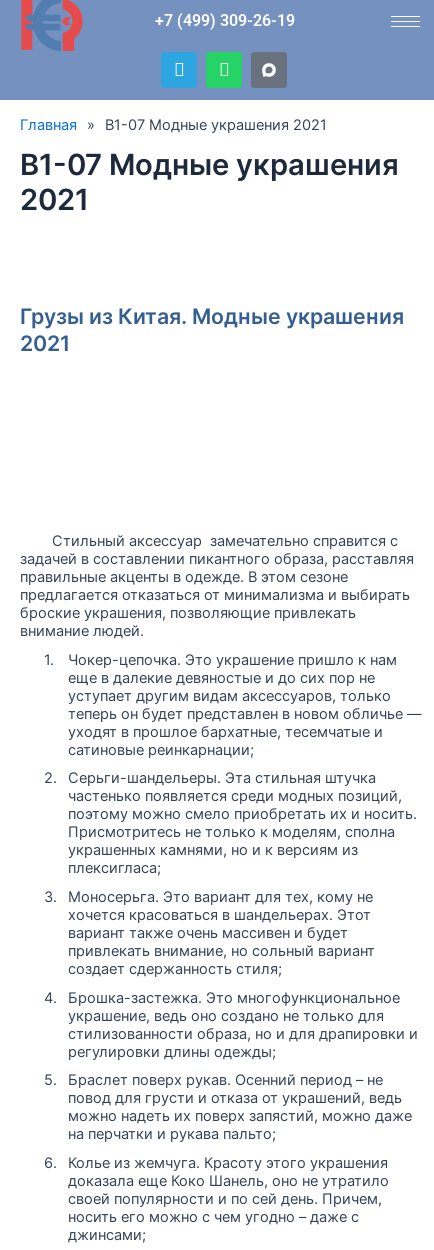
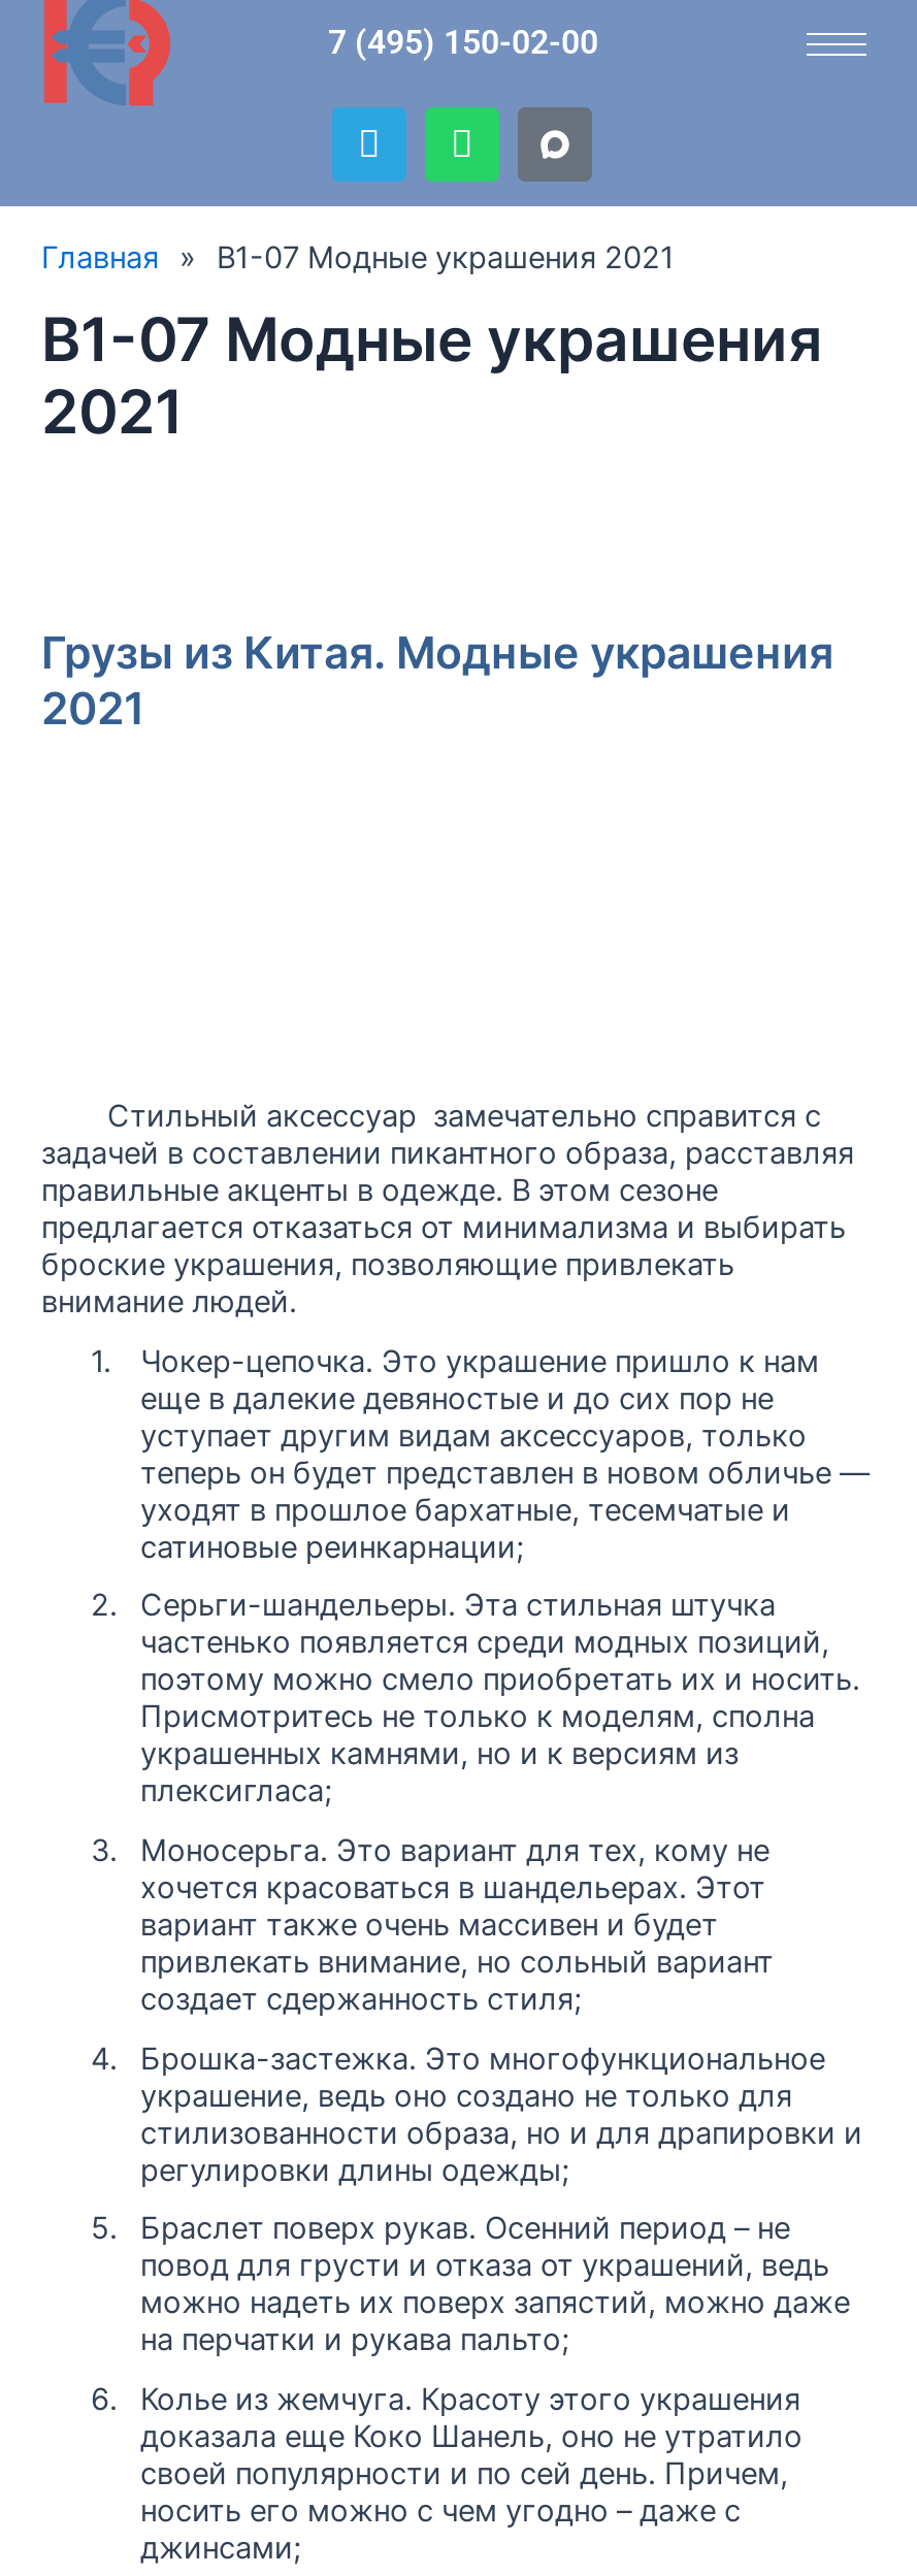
[154,11,294,30] +7 (499) 309-26-19 -> [328,23,598,62] 7 (495) 150-02-00

